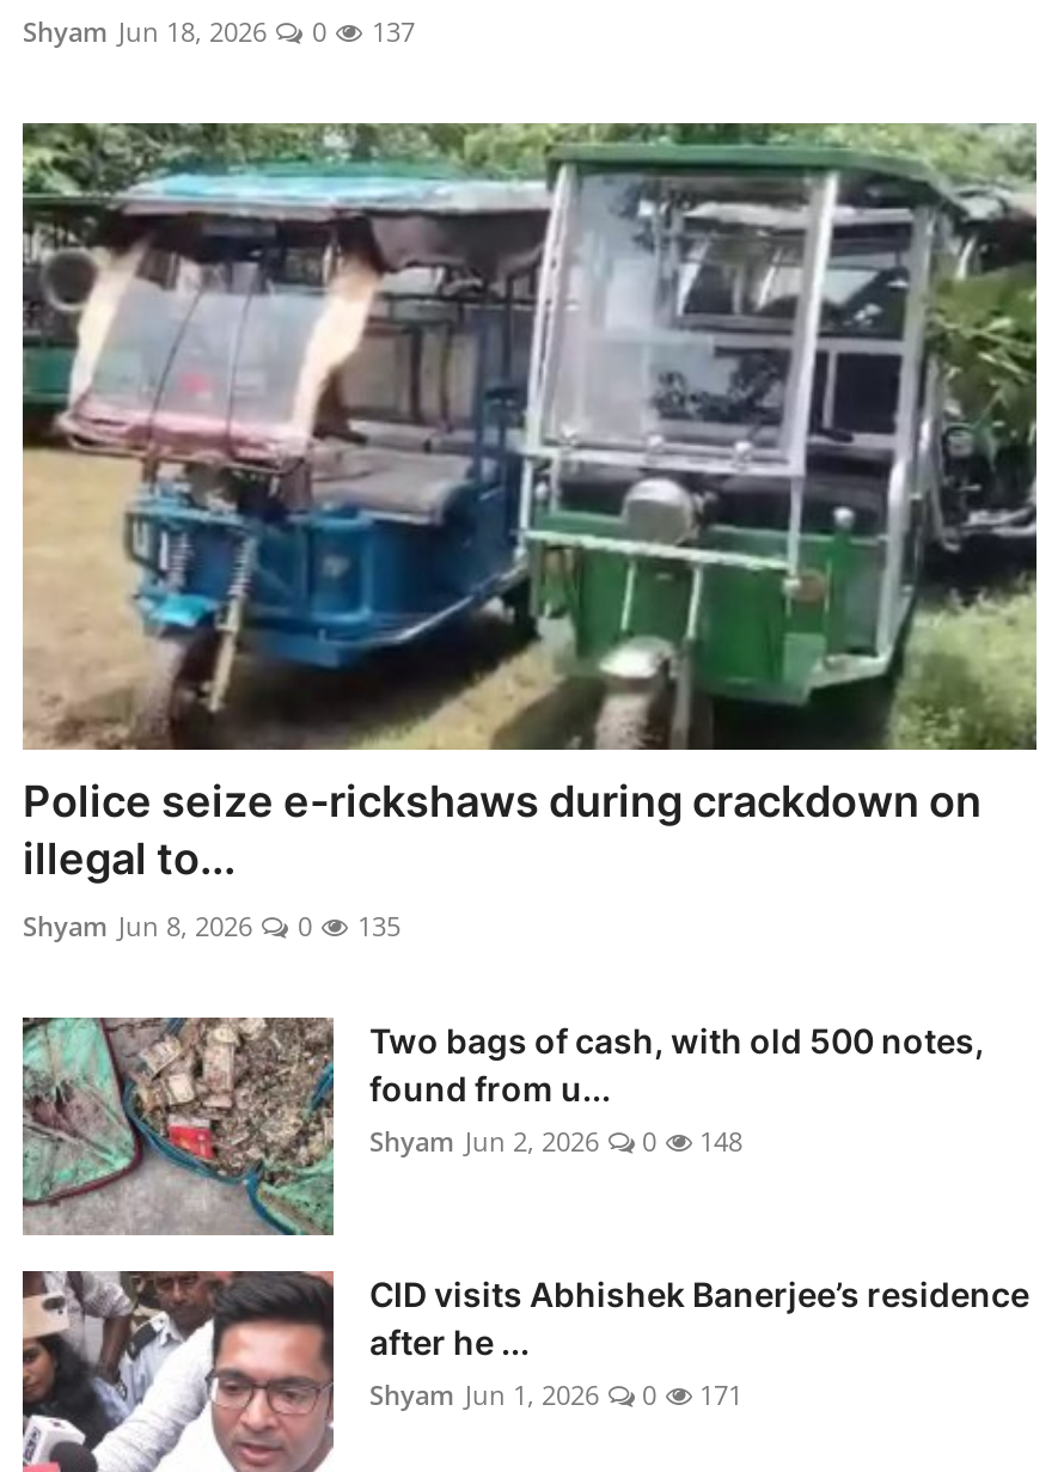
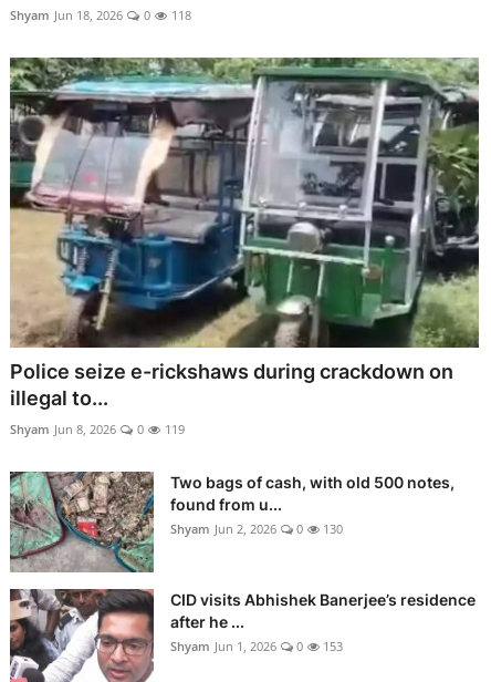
[23,13,415,49] Shyam Jun 18, 2026 0 137 -> [10,6,191,23] Shyam Jun 18, 2026 0 118
[23,908,400,944] Shyam Jun 8, 2026 0 135 -> [10,421,185,438] Shyam Jun 8, 2026 0 119
[369,1124,742,1159] Shyam Jun 2, 2026 0 148 -> [170,521,343,537] Shyam Jun 2, 2026 0 130
[369,1377,742,1413] Shyam Jun 1, 2026 0 171 -> [170,638,343,655] Shyam Jun 1, 2026 0 153

